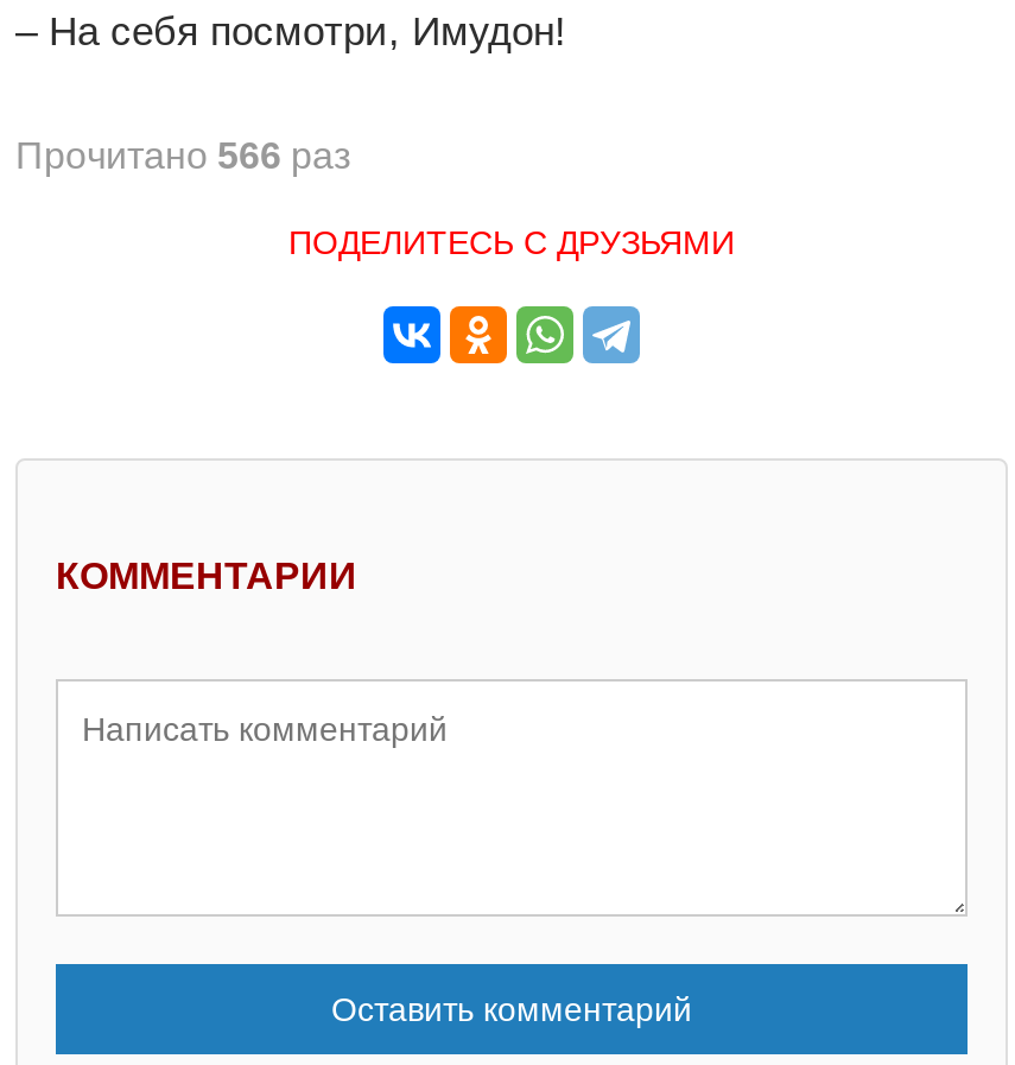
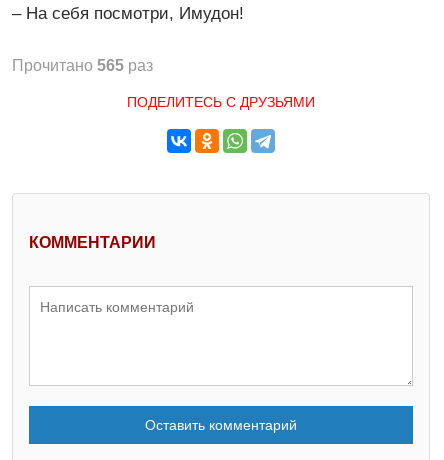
[15,134,350,175] Прочитано 566 раз -> [12,57,153,74] Прочитано 565 раз

